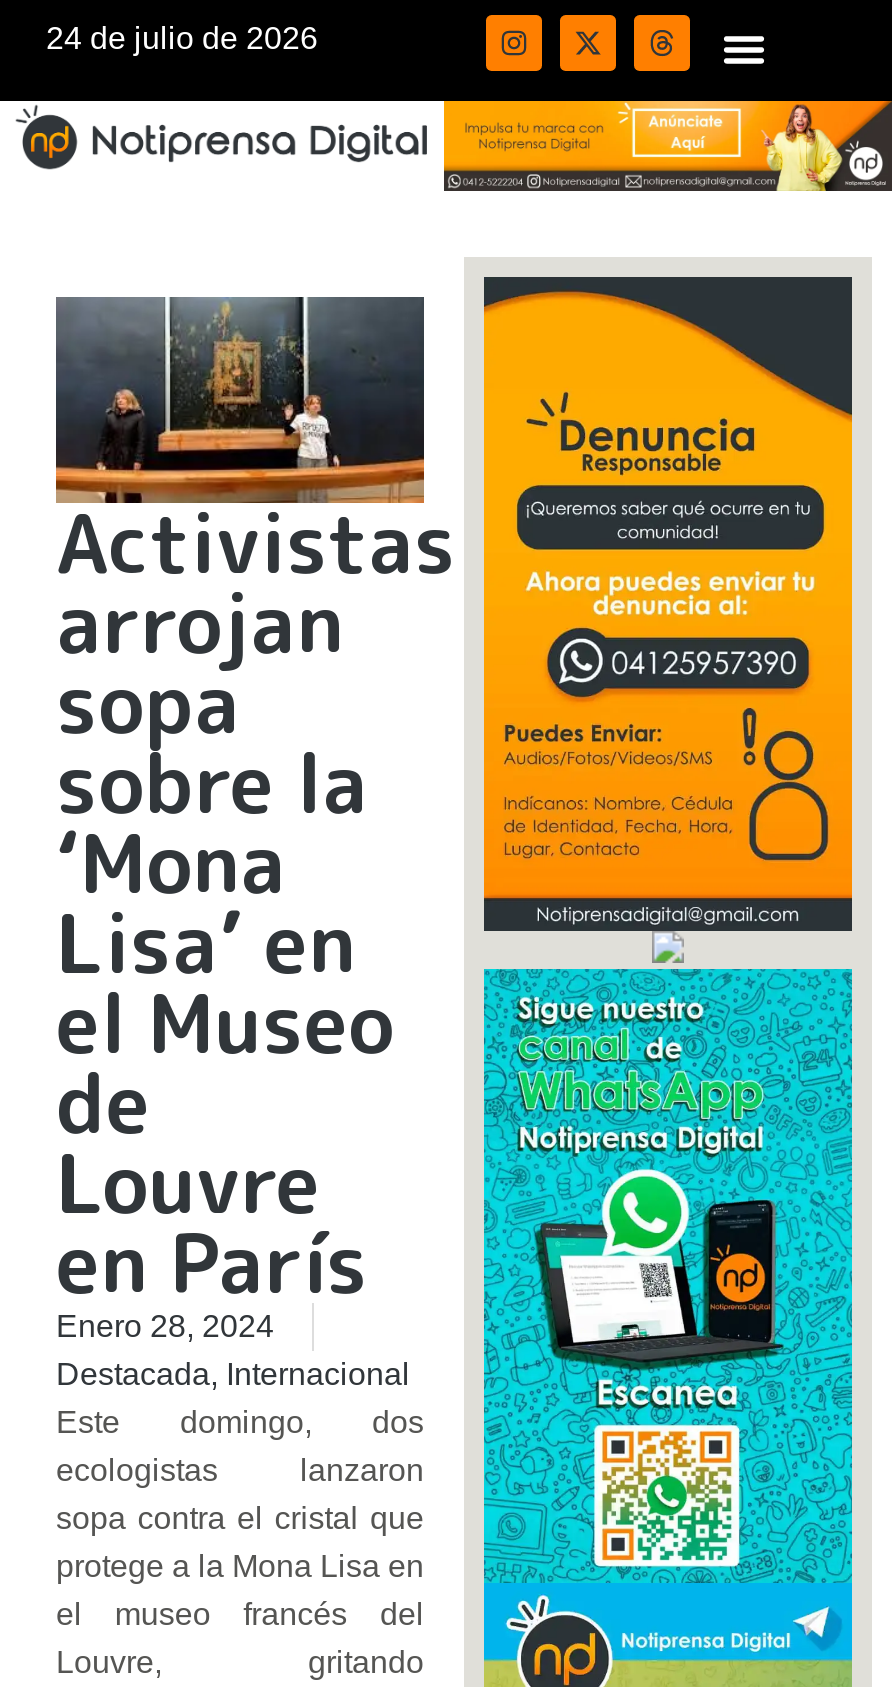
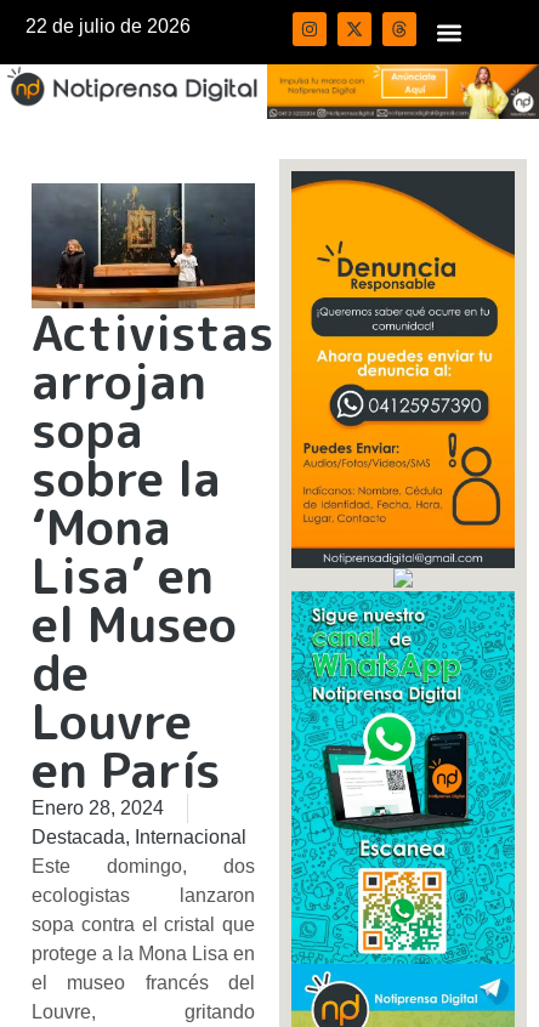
[46,21,318,55] 24 de julio de 2026 -> [25,16,191,36] 22 de julio de 2026

